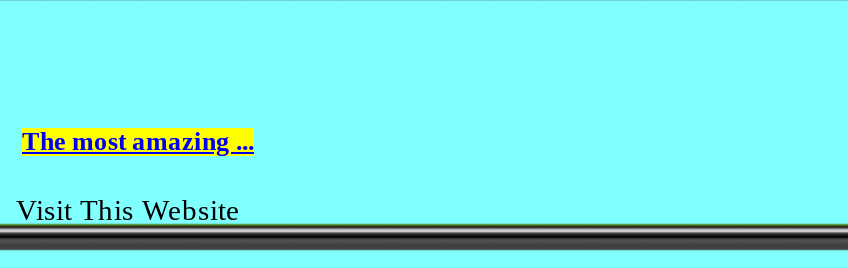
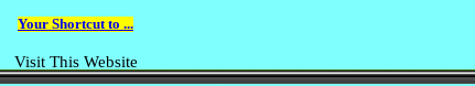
[22,126,254,156] The most amazing ... -> [18,15,133,32] Your Shortcut to ...

